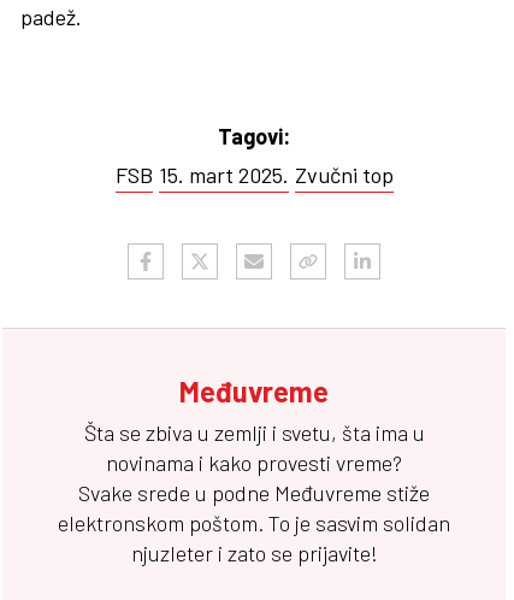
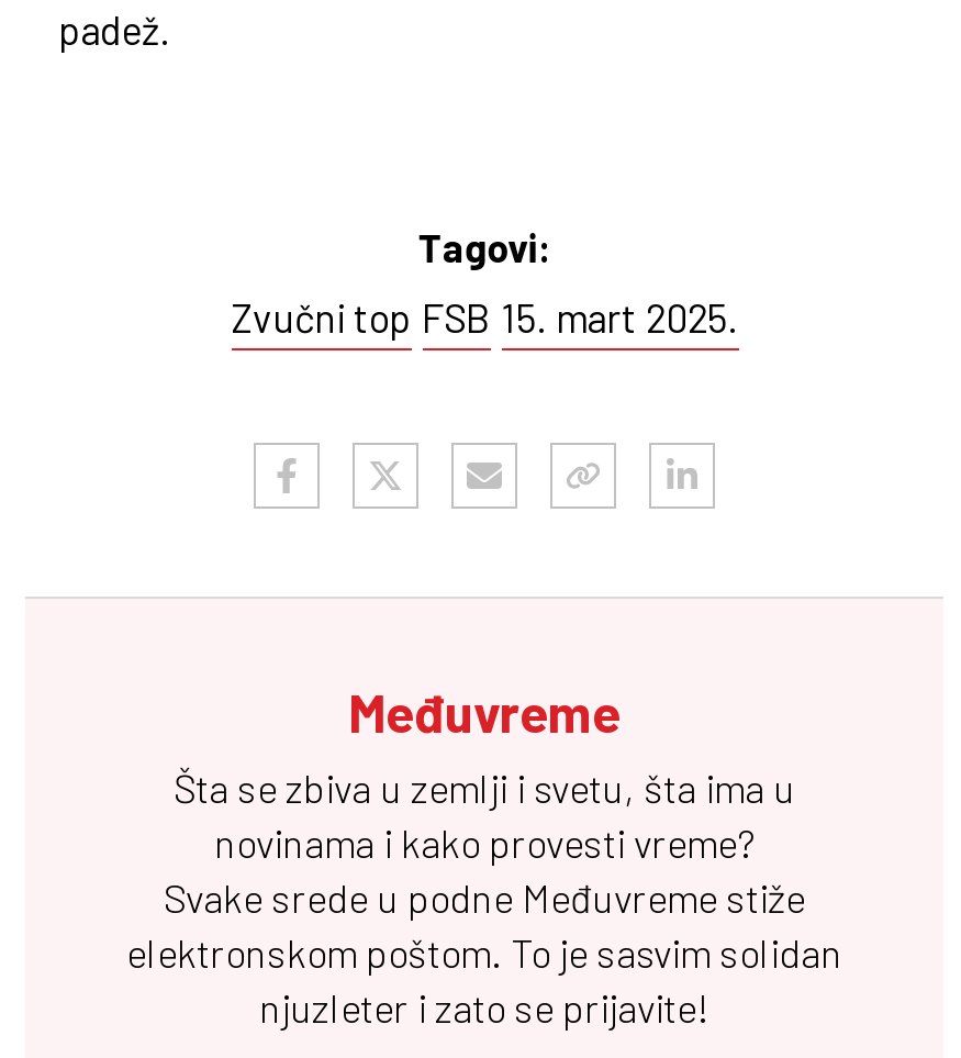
[115,161,393,187] FSB 15. mart 2025. Zvučni top -> [231,293,738,342] Zvučni top FSB 15. mart 2025.

